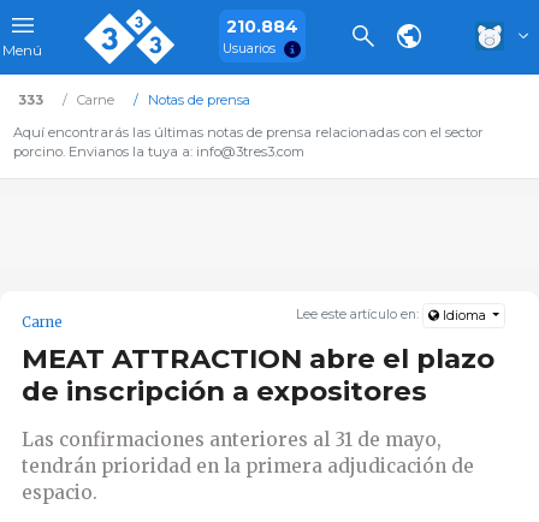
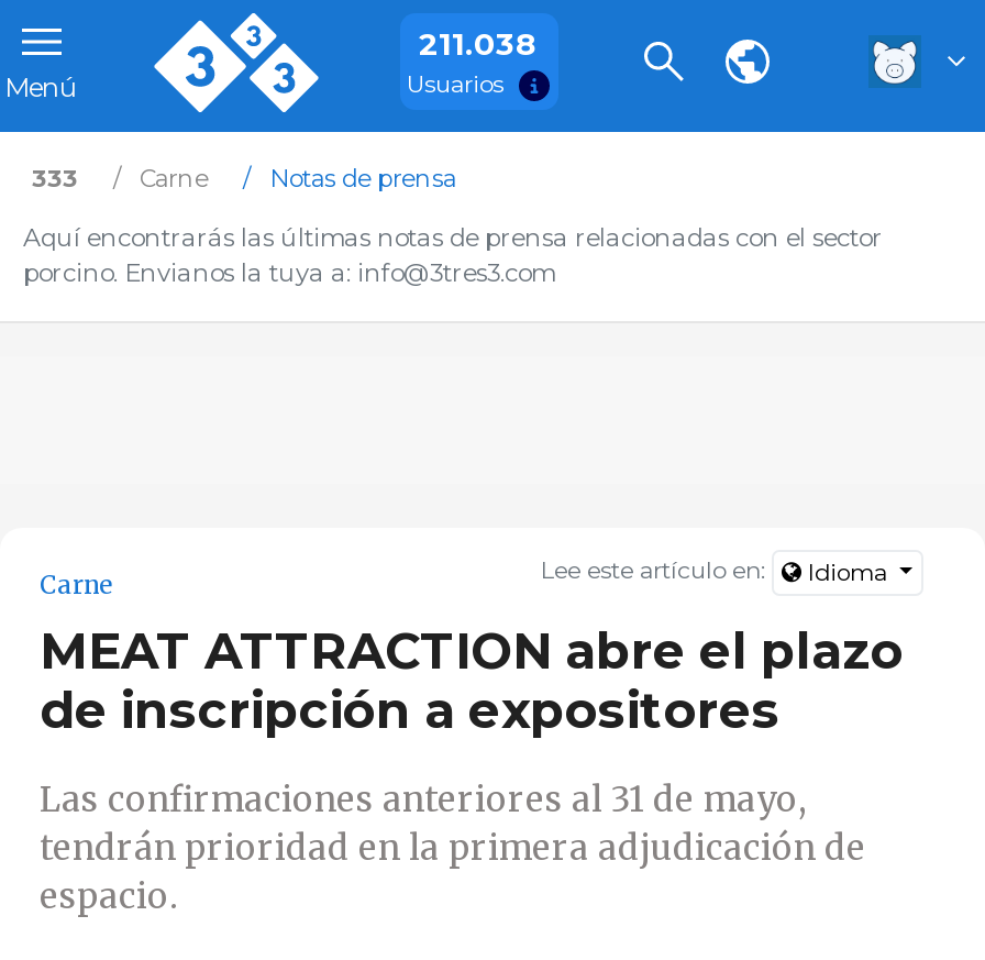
[226,15,298,37] 210.884 -> [419,23,538,63] 211.038

